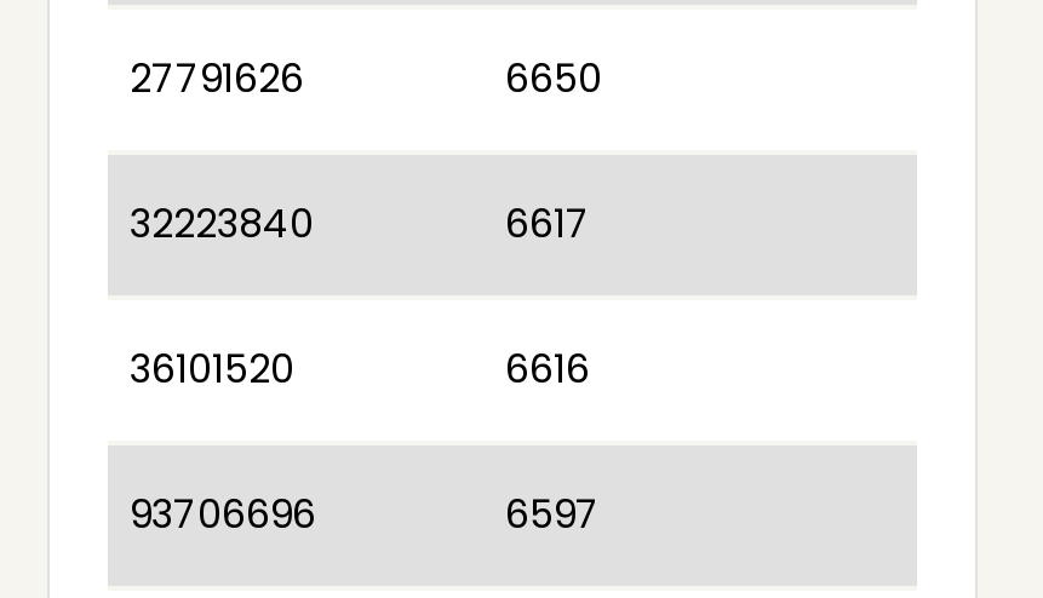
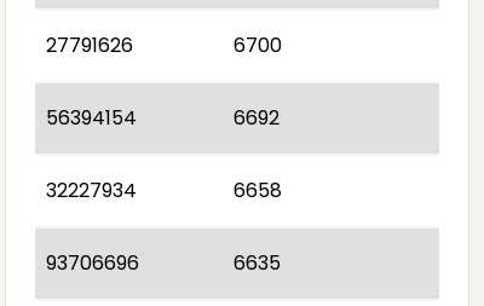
[505,51,602,107] 6650 -> [234,31,282,59] 6700
[130,196,314,252] 32223840 -> [46,104,137,132] 56394154
[505,196,590,252] 6617 -> [234,104,280,132] 6692
[130,341,294,397] 36101520 -> [46,177,137,204] 32227934
[505,341,590,397] 6616 -> [234,177,282,204] 6658
[505,487,600,542] 6597 -> [234,249,281,277] 6635

